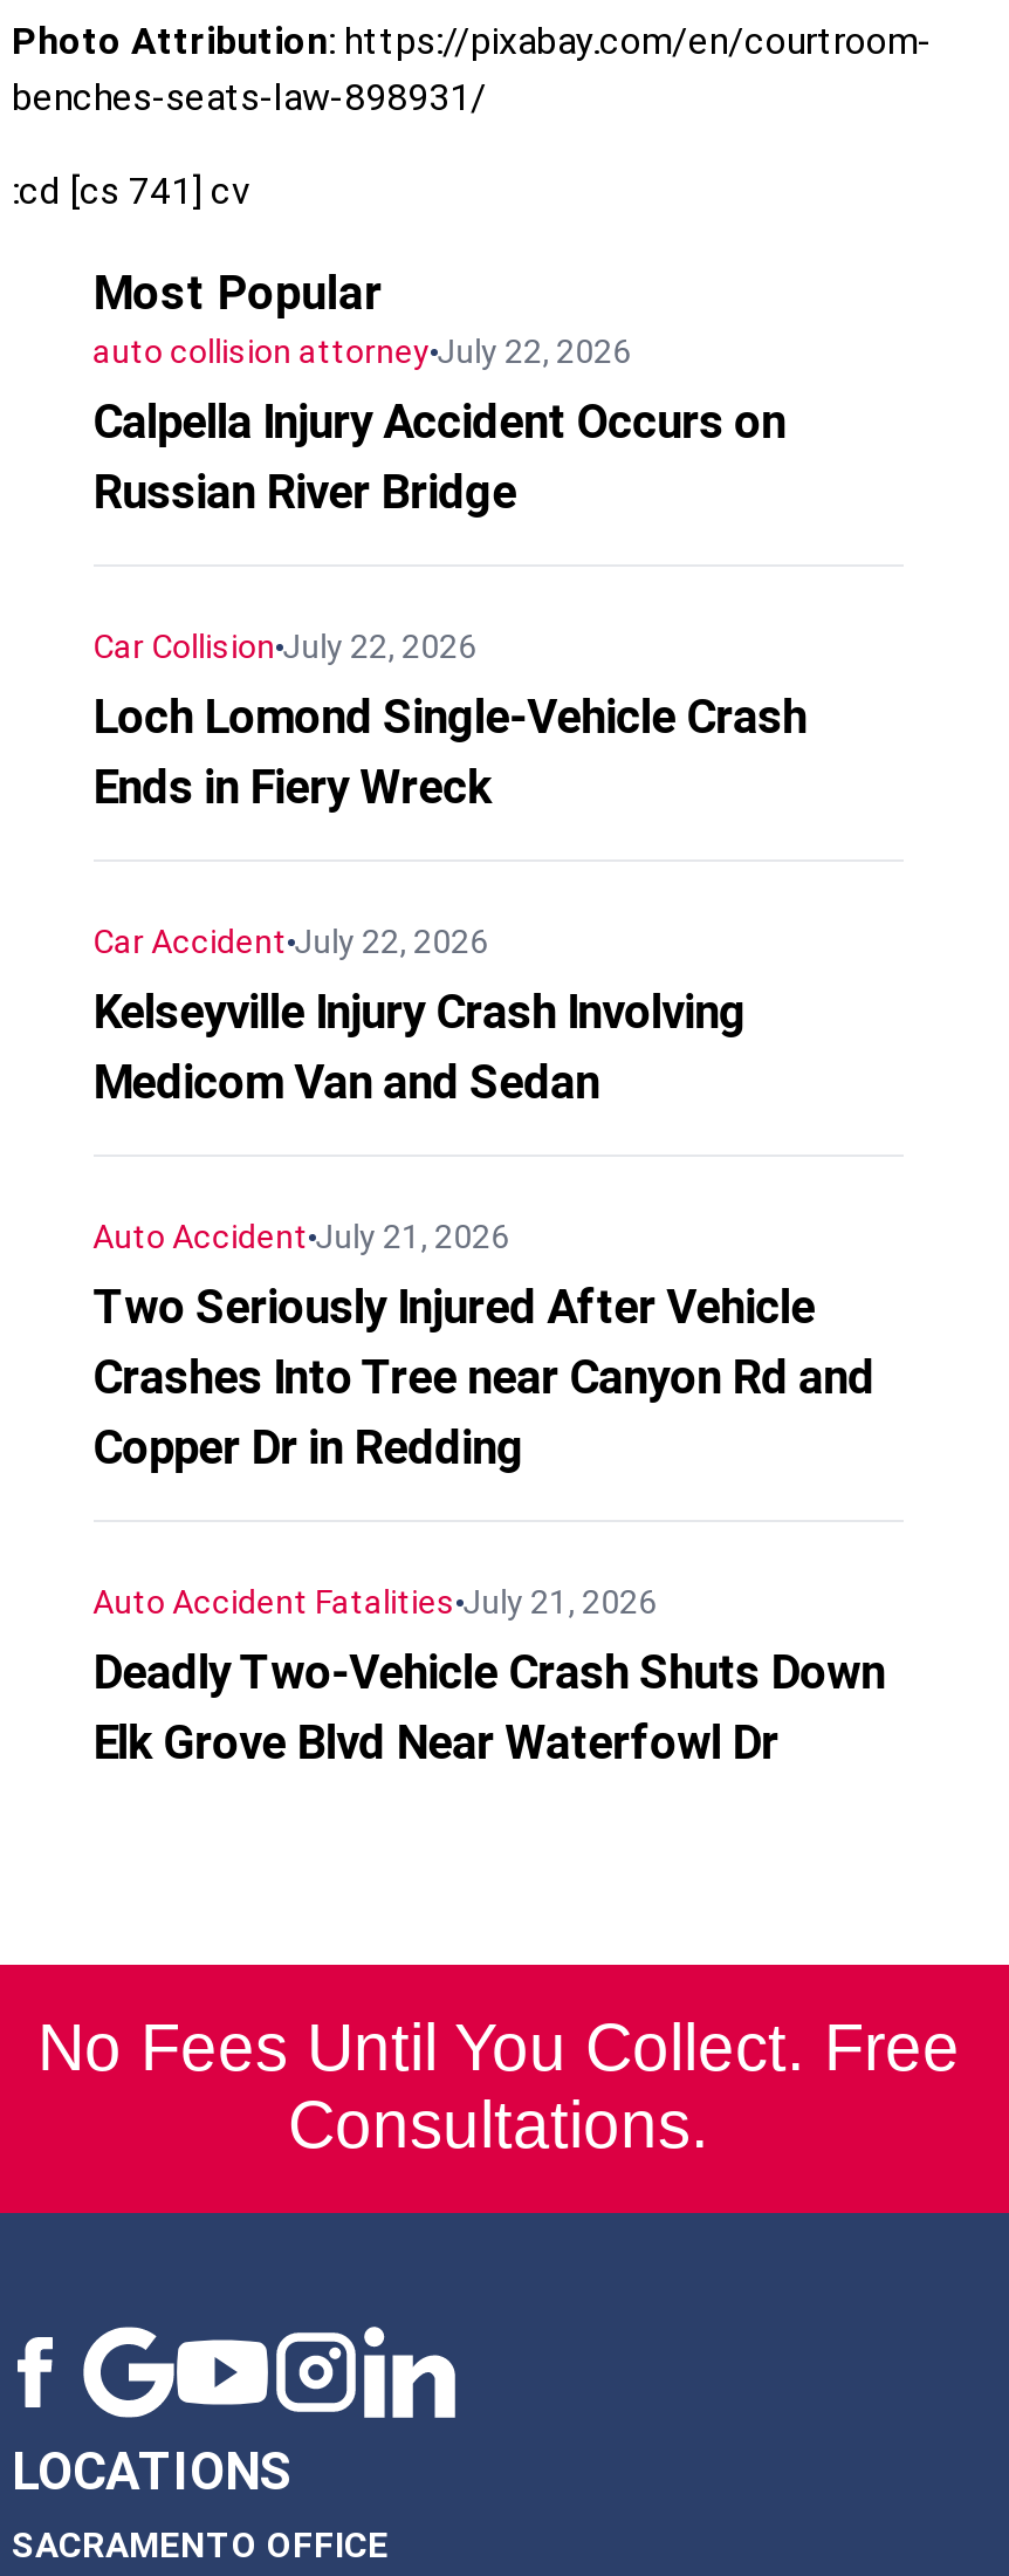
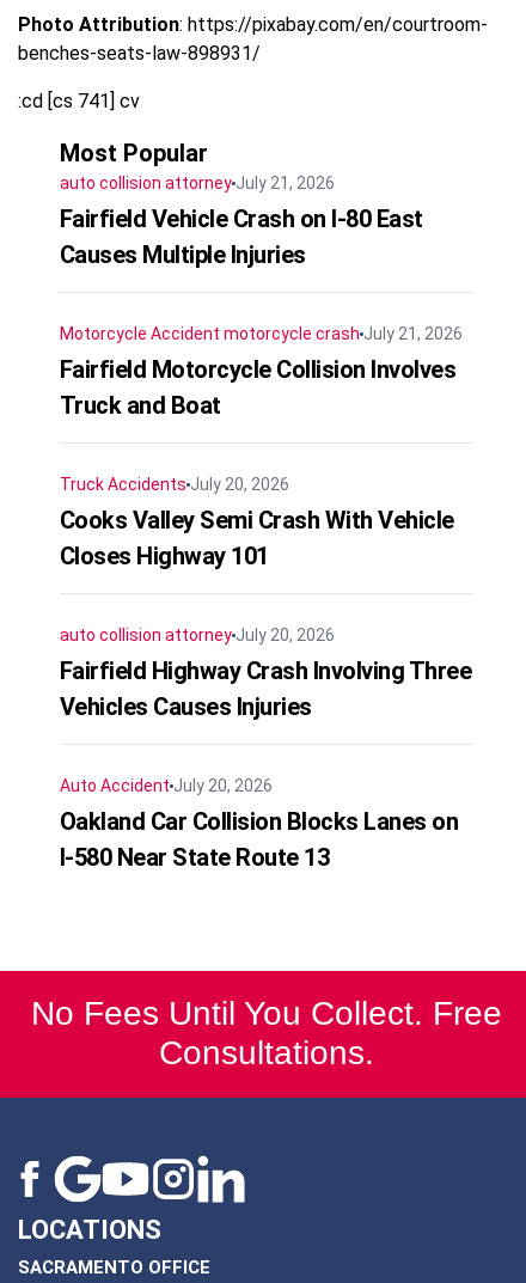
[93,333,786,520] auto collision attorney July 22, 2026 | Calpella Injury Accident Occurs on | Russian River Bridge -> [59,173,423,269] auto collision attorney July 21, 2026 | Fairfield Vehicle Crash on I-80 East | Causes Multiple Injuries
[93,628,807,815] Car Collision July 22, 2026 | Loch Lomond Single-Vehicle Crash | Ends in Fiery Wreck -> [59,324,462,420] Motorcycle Accident motorcycle crash July 21, 2026 | Fairfield Motorcycle Collision Involves | Truck and Boat
[93,923,746,1110] Car Accident July 22, 2026 | Kelseyville Injury Crash Involving | Medicom Van and Sedan -> [59,475,454,570] Truck Accidents July 20, 2026 | Cooks Valley Semi Crash With Vehicle | Closes Highway 101
[93,1218,875,1475] Auto Accident July 21, 2026 | Two Seriously Injured After Vehicle | Crashes Into Tree near Canyon Rd and | Copper Dr in Redding -> [59,625,471,721] auto collision attorney July 20, 2026 | Fairfield Highway Crash Involving Three | Vehicles Causes Injuries
[93,1583,885,1770] Auto Accident Fatalities July 21, 2026 | Deadly Two-Vehicle Crash Shuts Down | Elk Grove Blvd Near Waterfowl Dr -> [59,776,458,872] Auto Accident July 20, 2026 | Oakland Car Collision Blocks Lanes on | I-580 Near State Route 13

